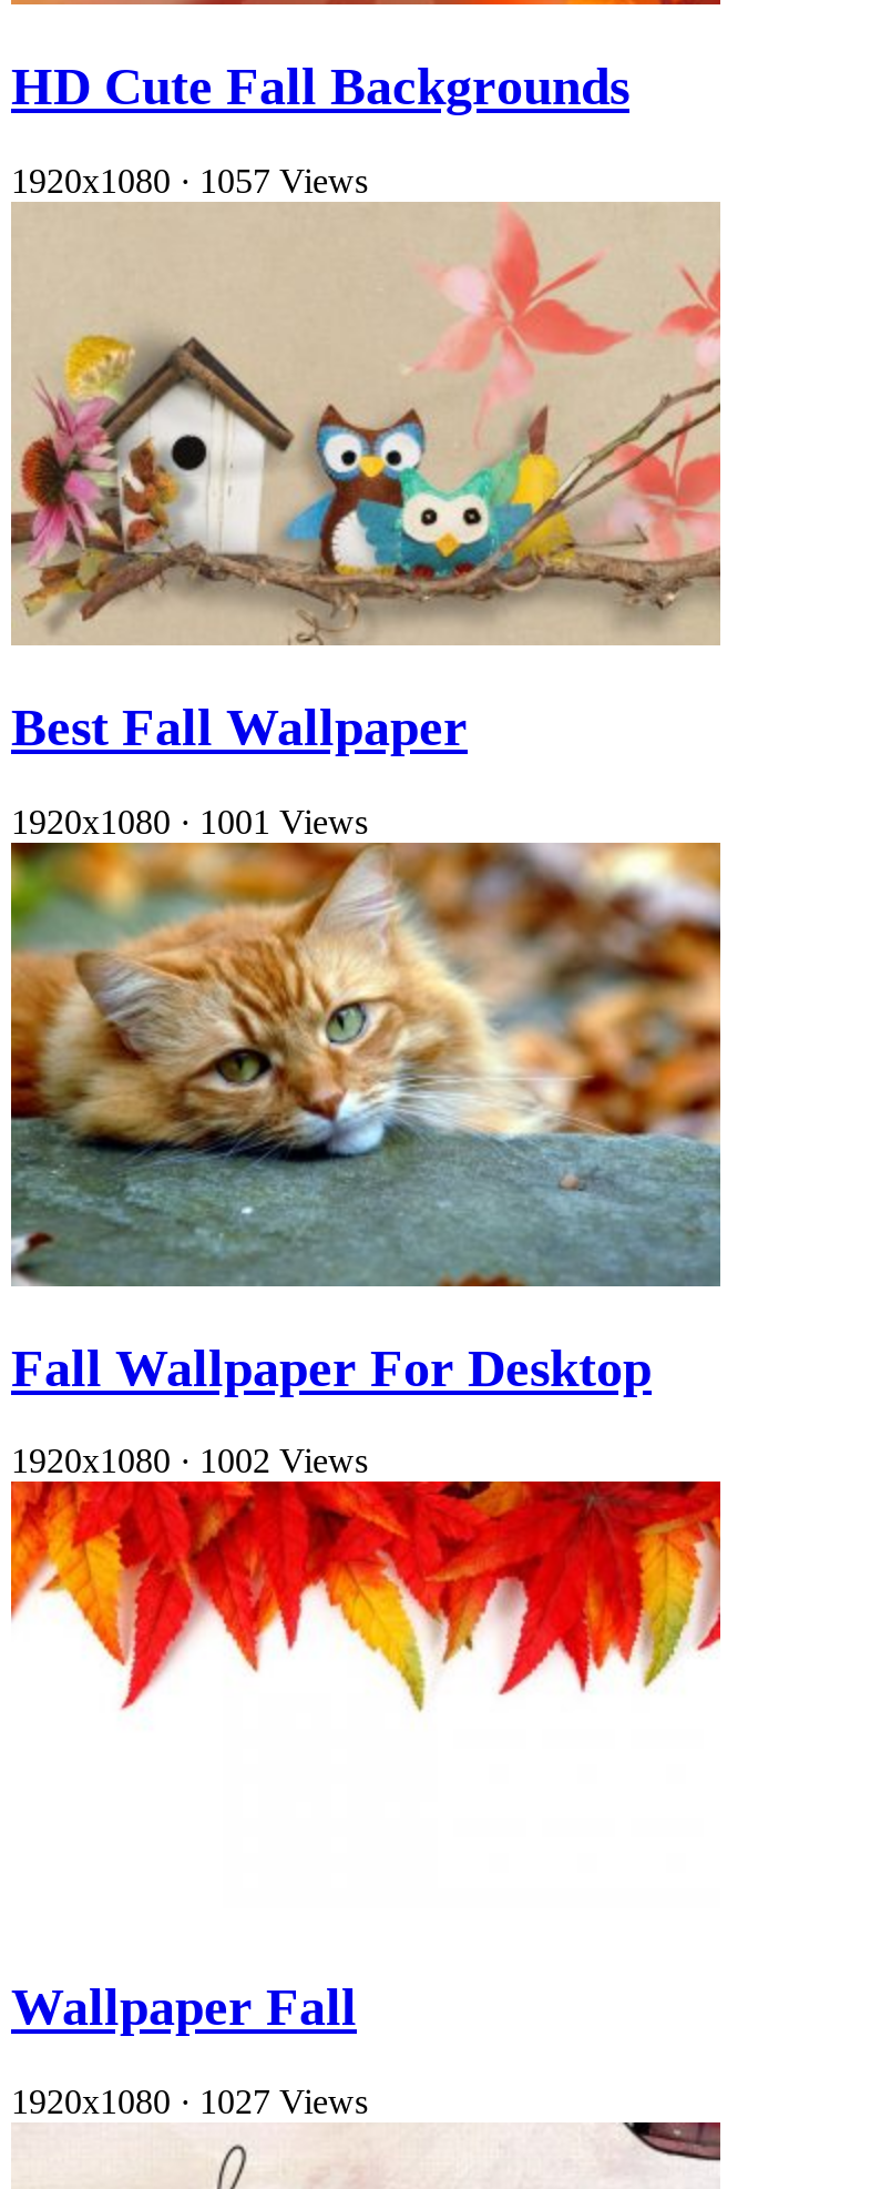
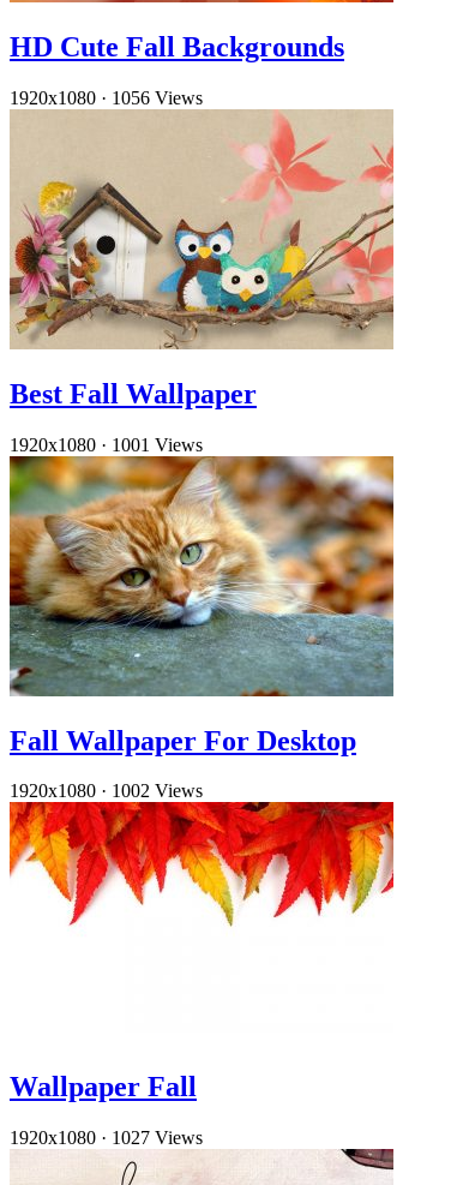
[11,161,368,199] 1920x1080 · 1057 Views -> [10,87,203,108] 1920x1080 · 1056 Views

